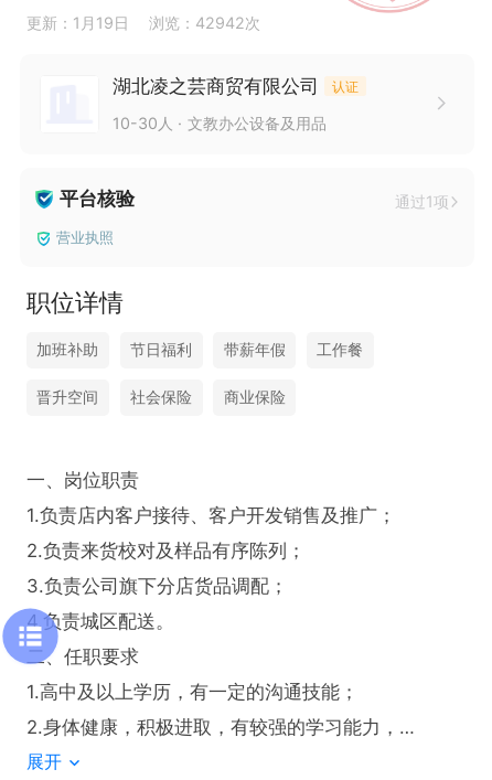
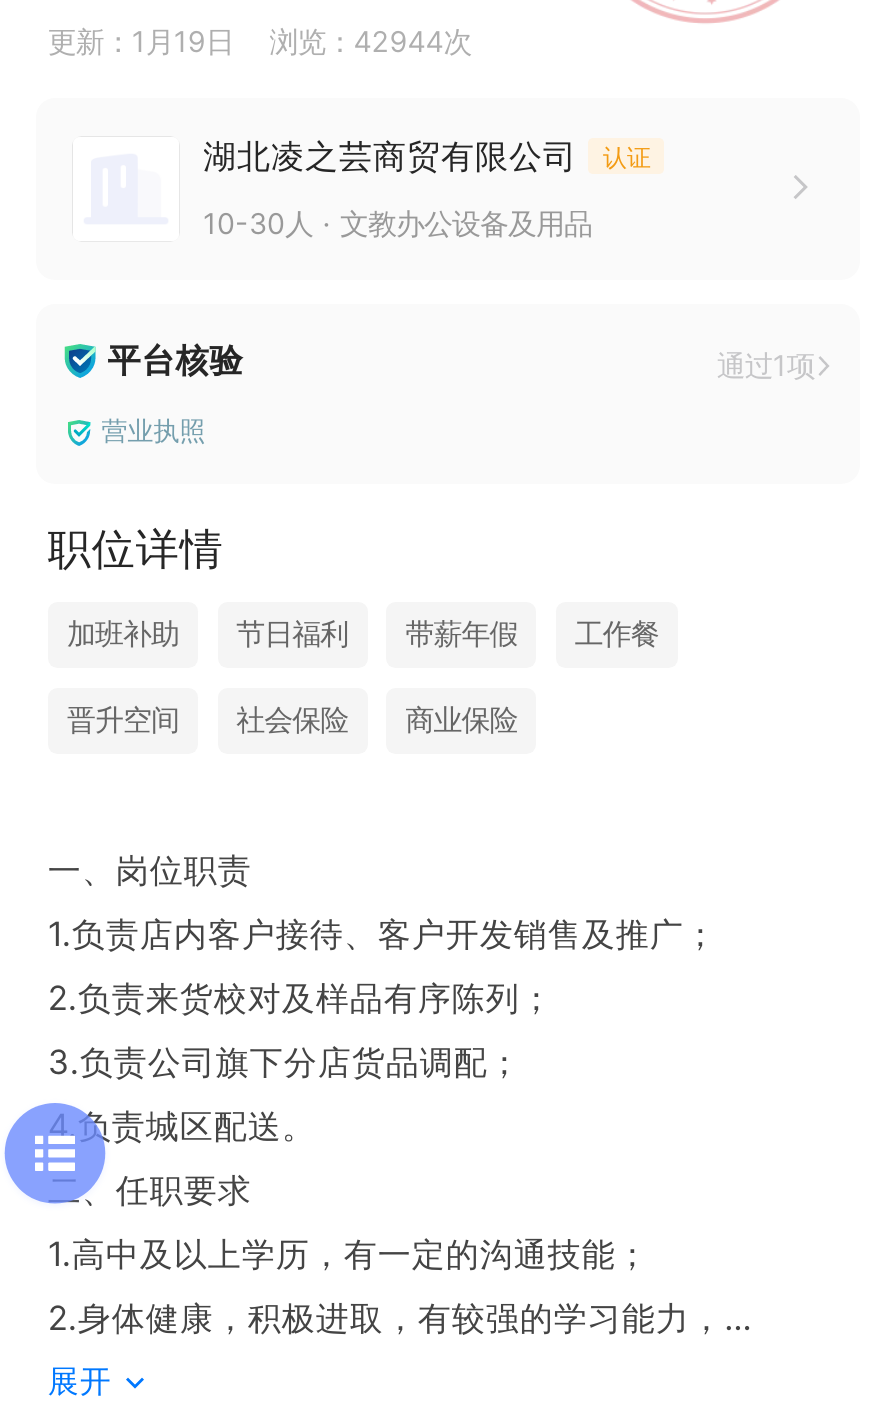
[26,13,260,32] 更新：1月19日 浏览：42942次 -> [48,24,472,58] 更新：1月19日 浏览：42944次

